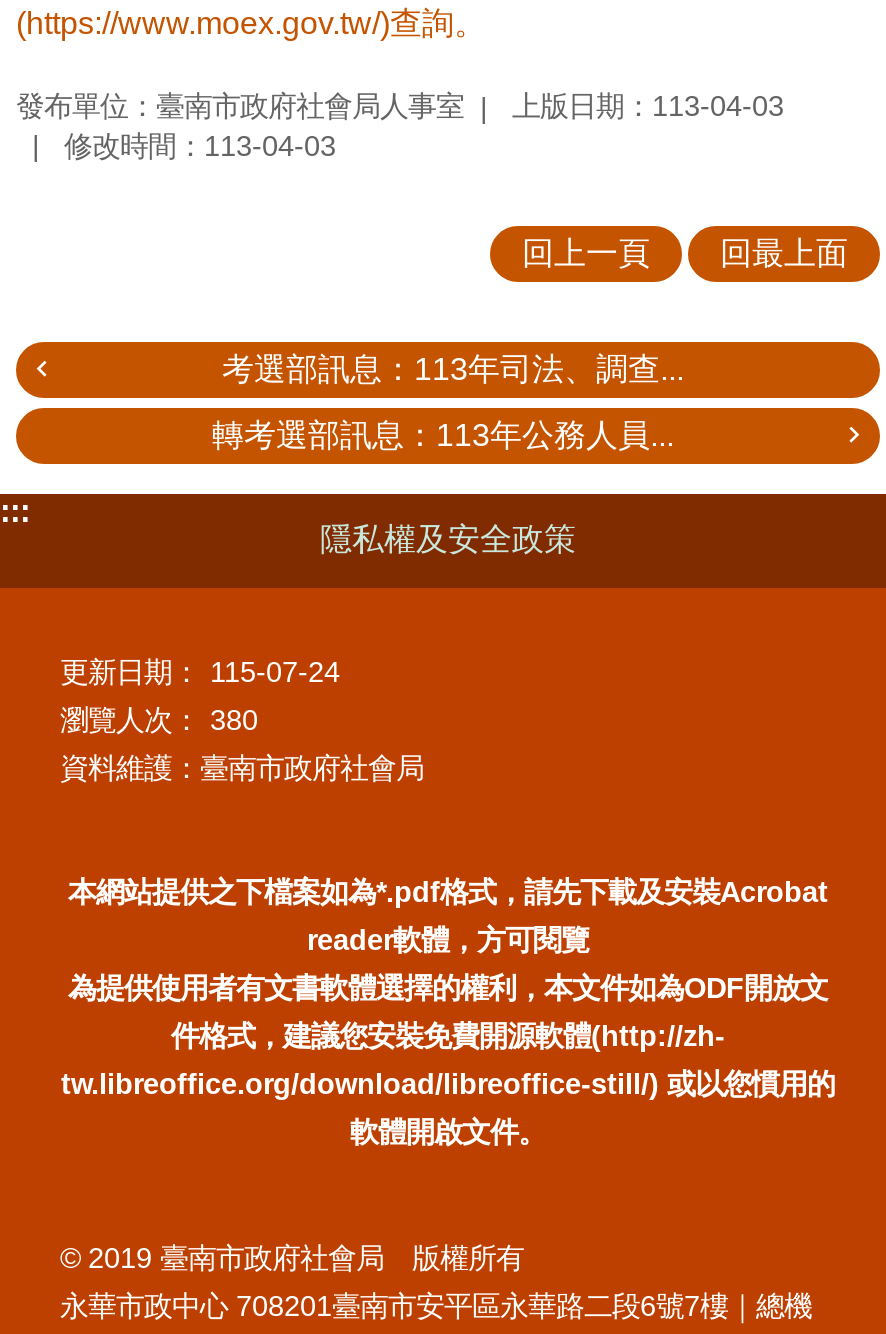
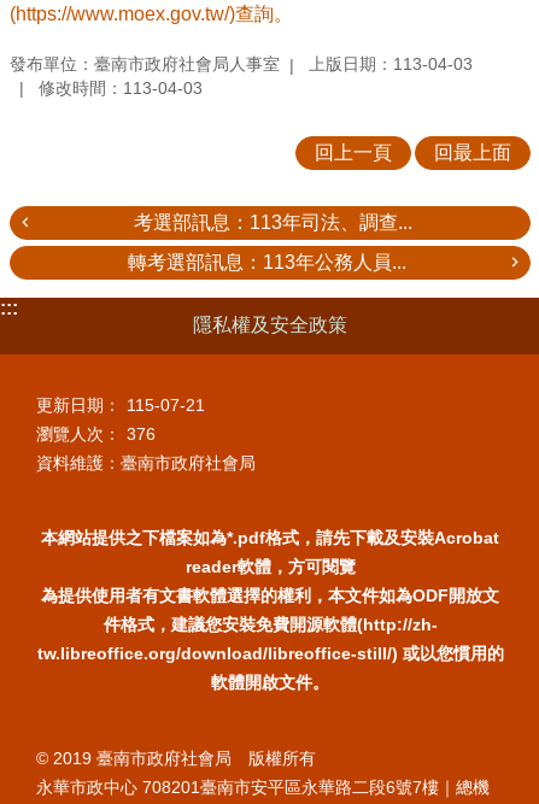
[60,656,340,688] 更新日期： 115-07-24 -> [36,395,205,415] 更新日期： 115-07-21
[60,704,258,736] 瀏覽人次： 380 -> [36,424,156,443] 瀏覽人次： 376

